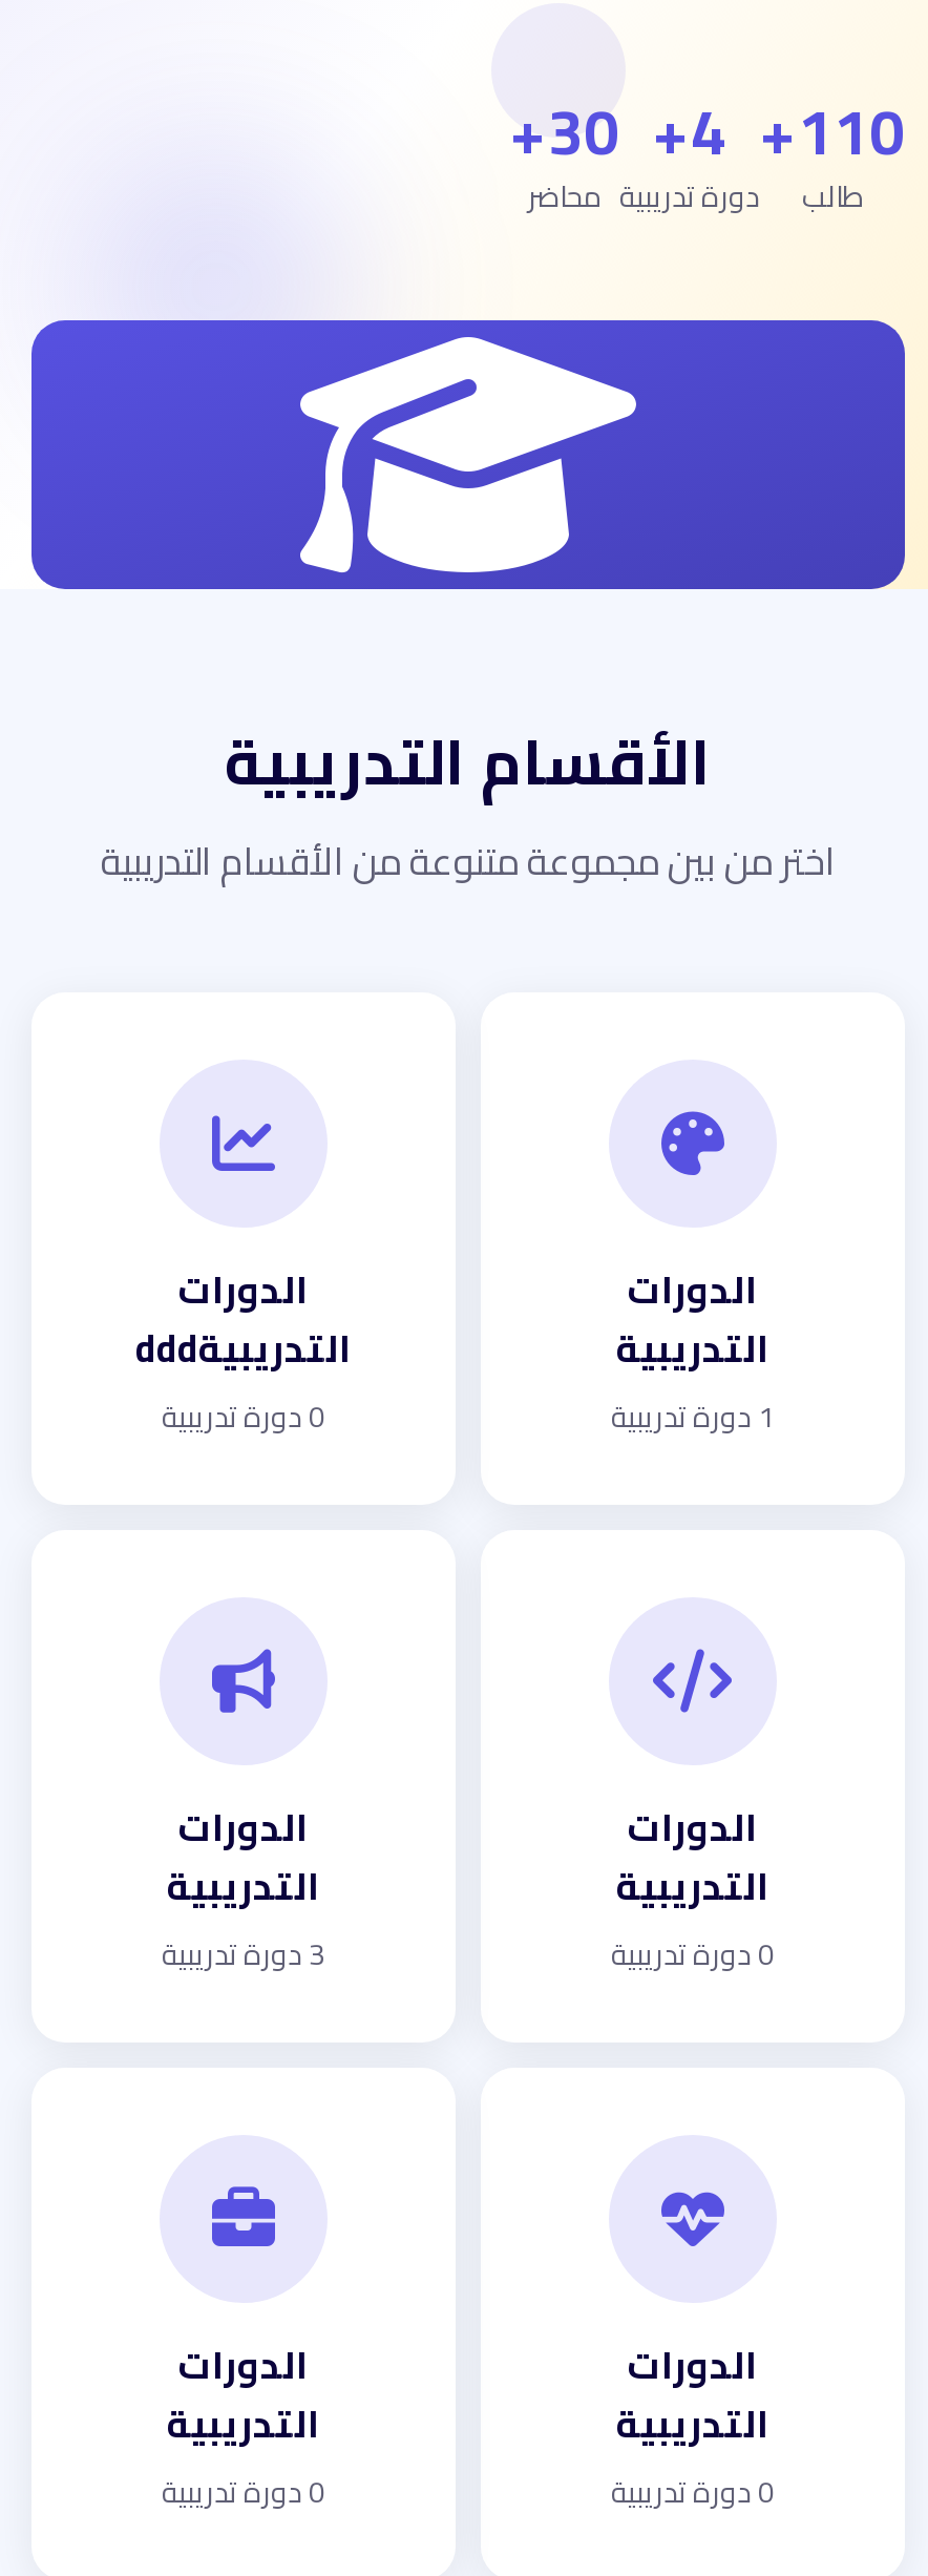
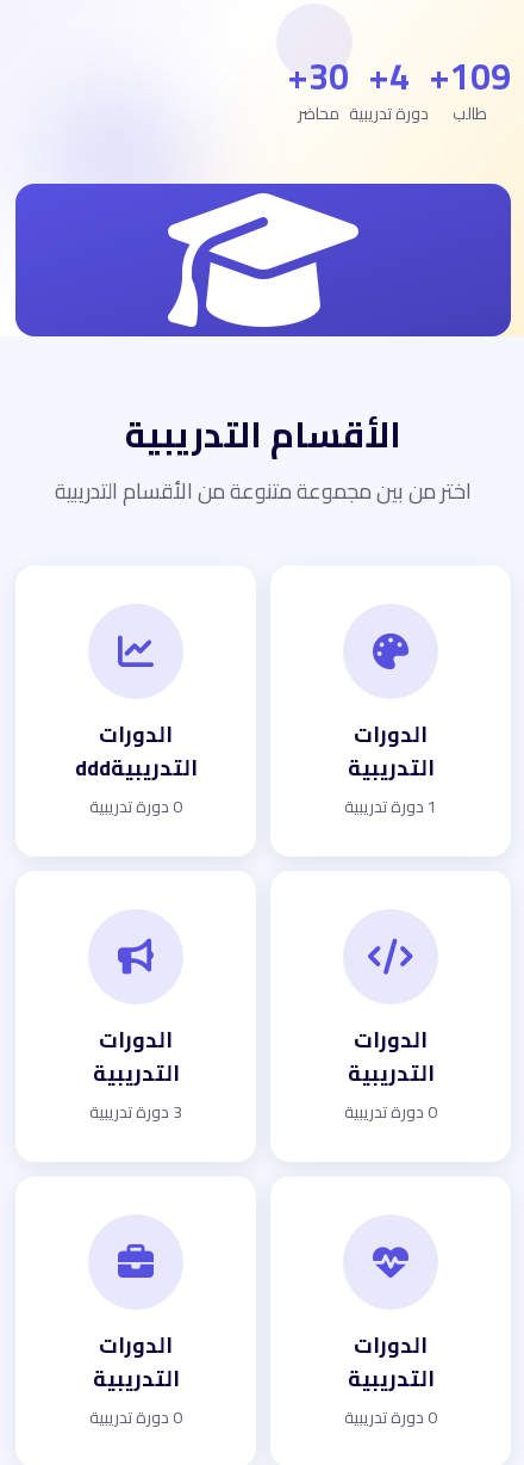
[798,72,905,190] 110+ -> [450,43,511,110] 109+

